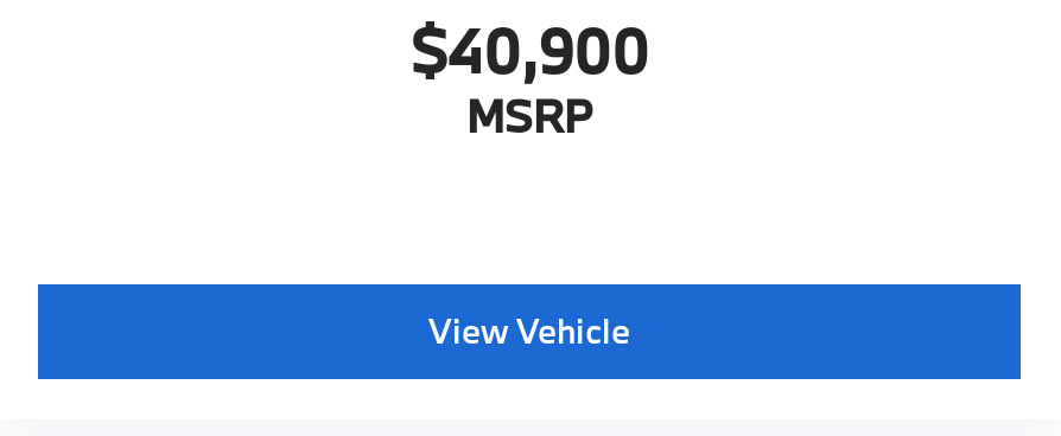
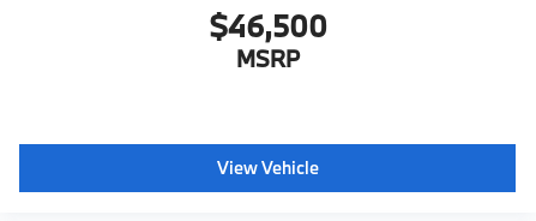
[409,12,649,90] $40,900 -> [208,6,327,46] $46,500

